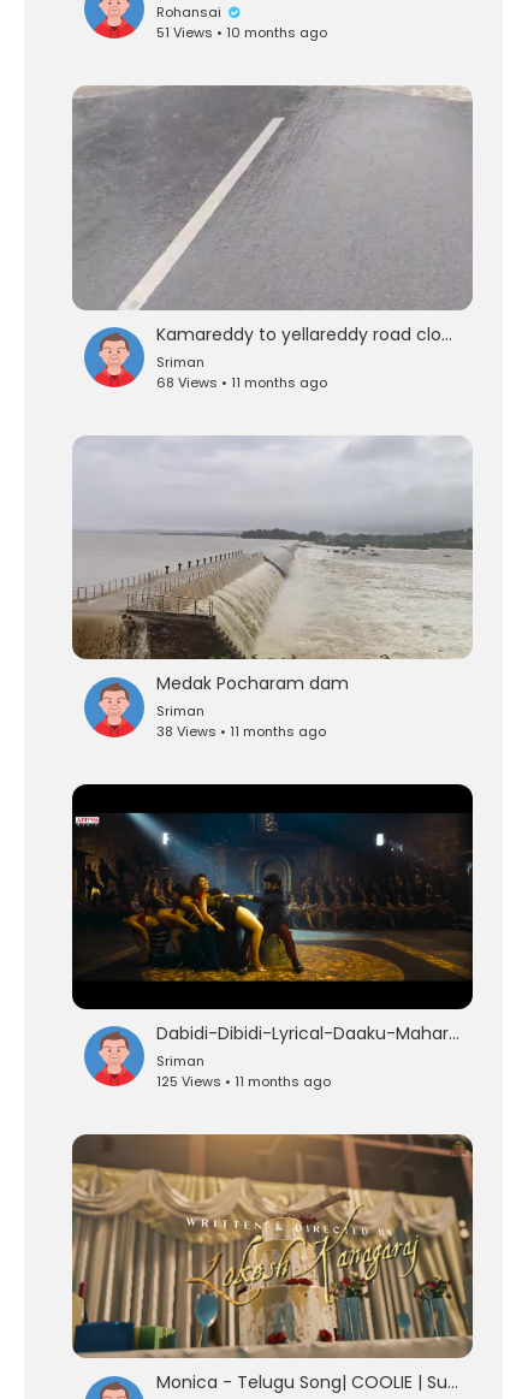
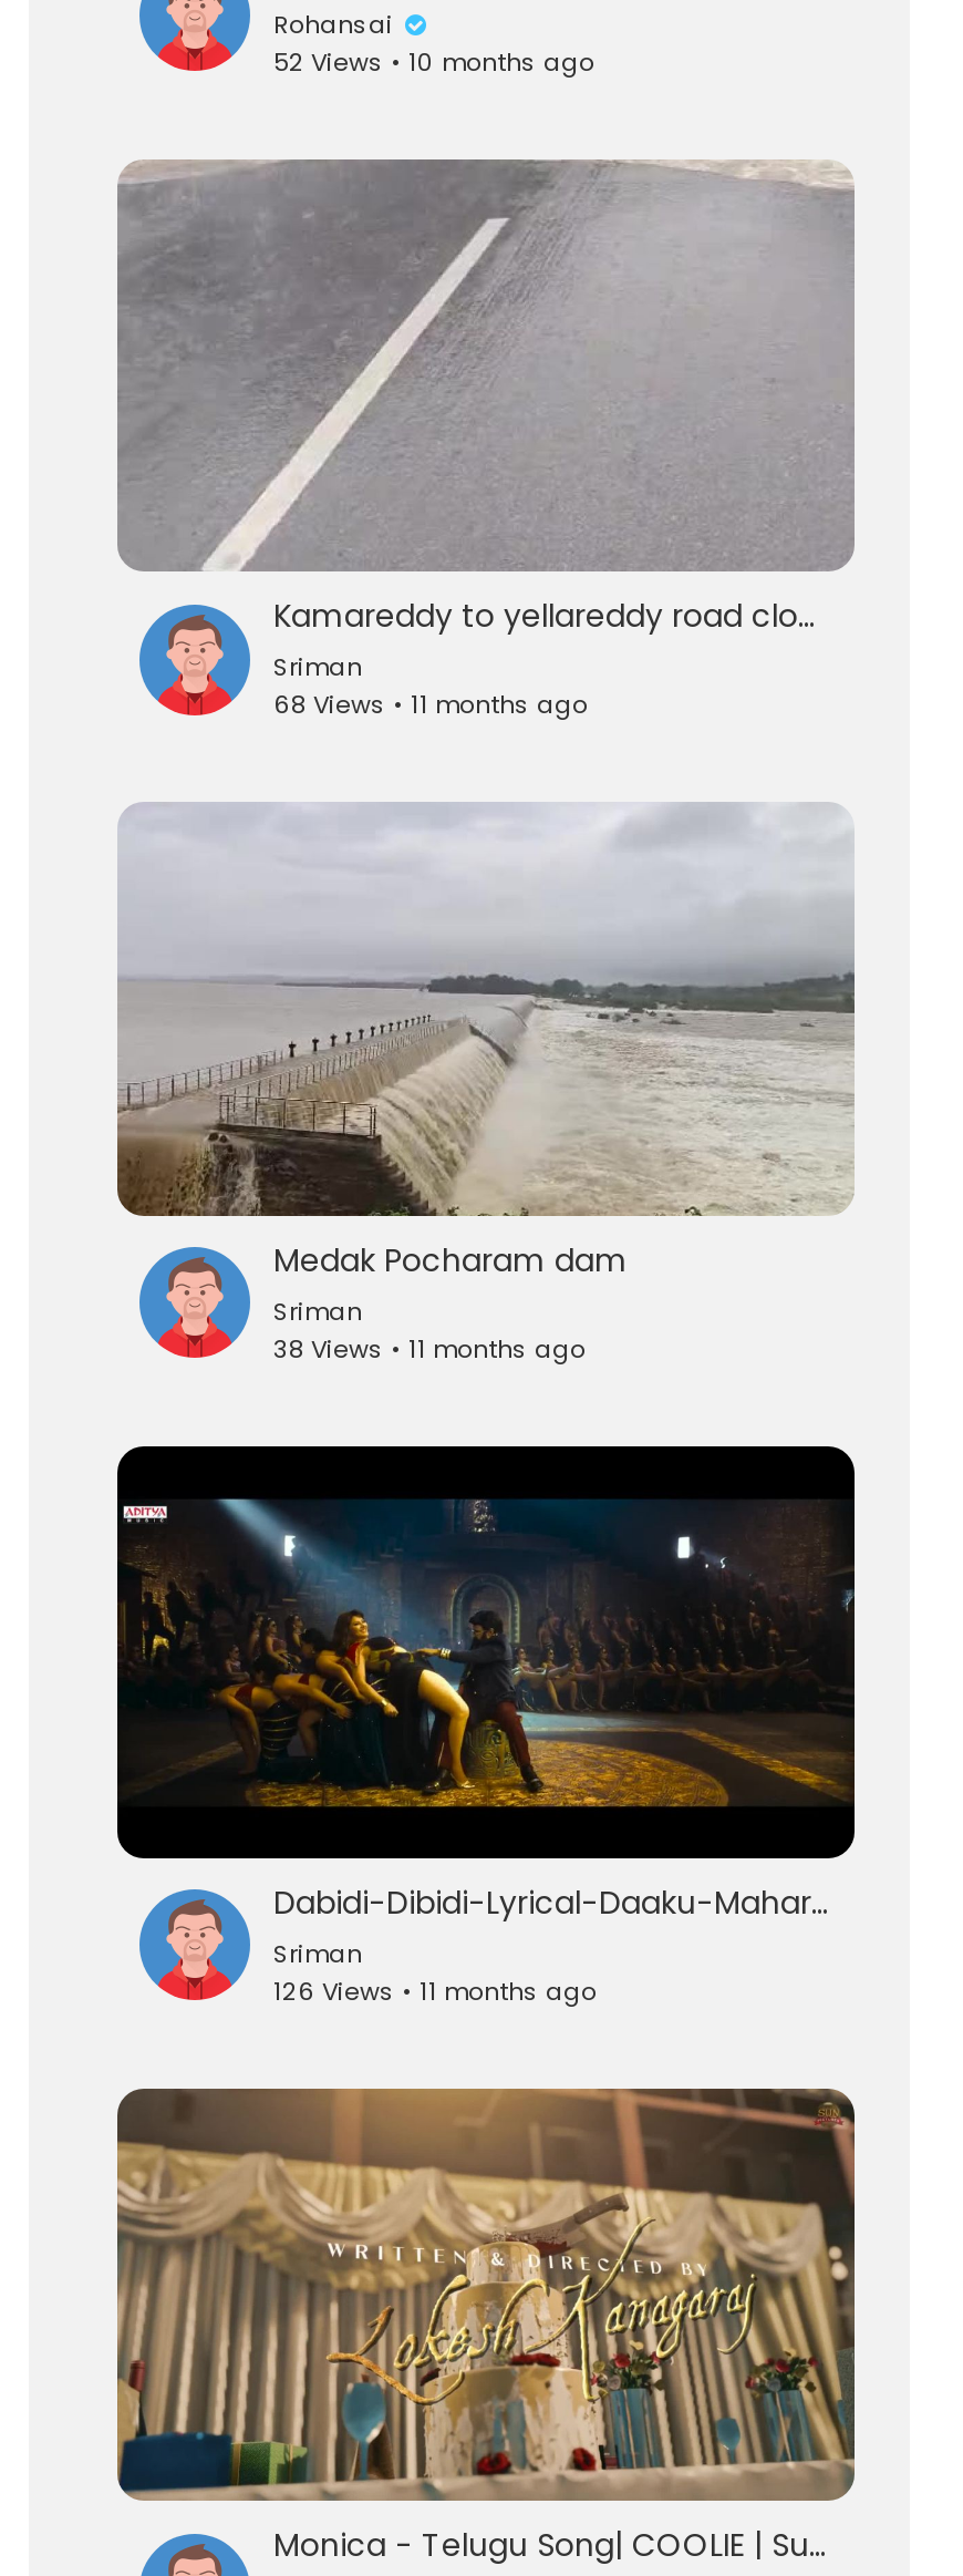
[157,23,328,43] 51 Views • 10 months ago -> [273,43,594,79] 52 Views • 10 months ago
[157,1071,331,1091] 125 Views • 11 months ago -> [273,1973,597,2008] 126 Views • 11 months ago

